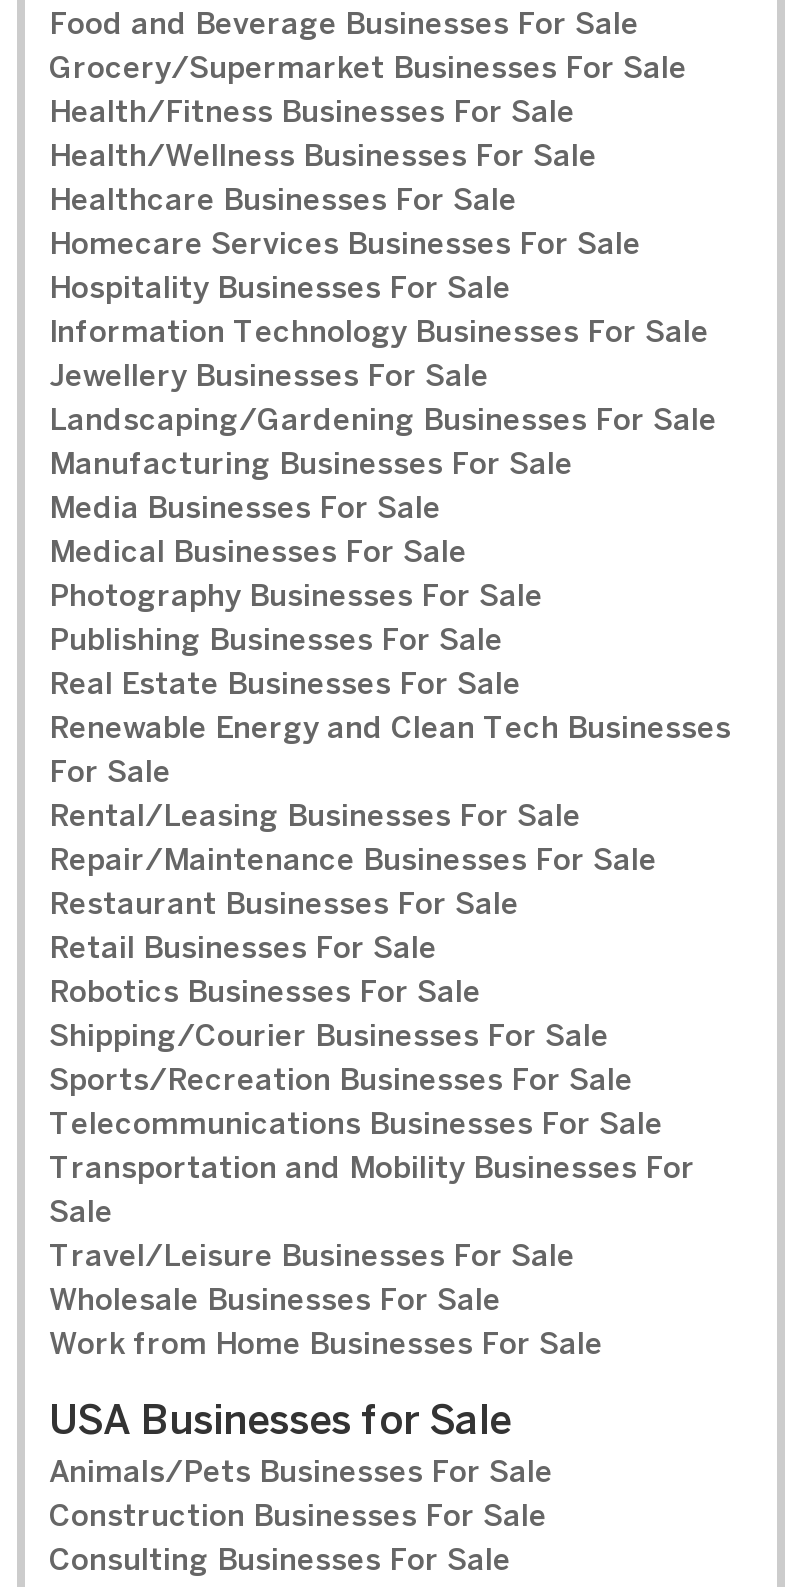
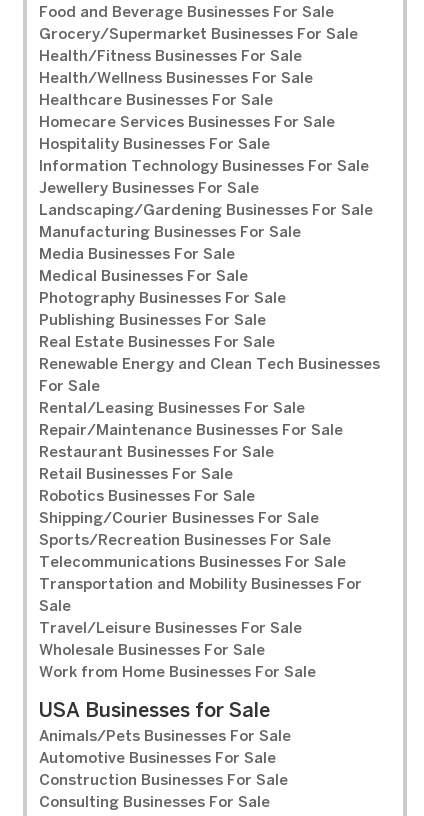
none -> [39,752,276,766] Automotive Businesses For Sale

